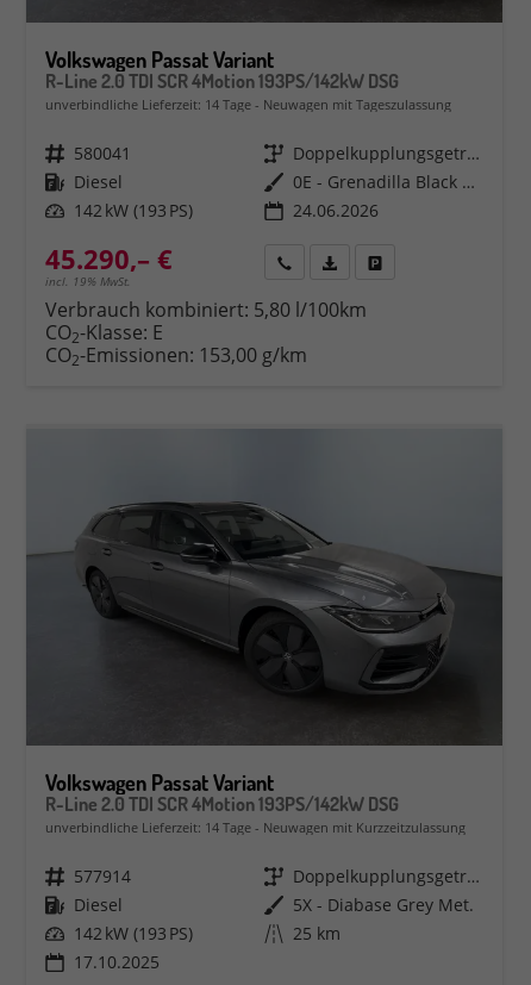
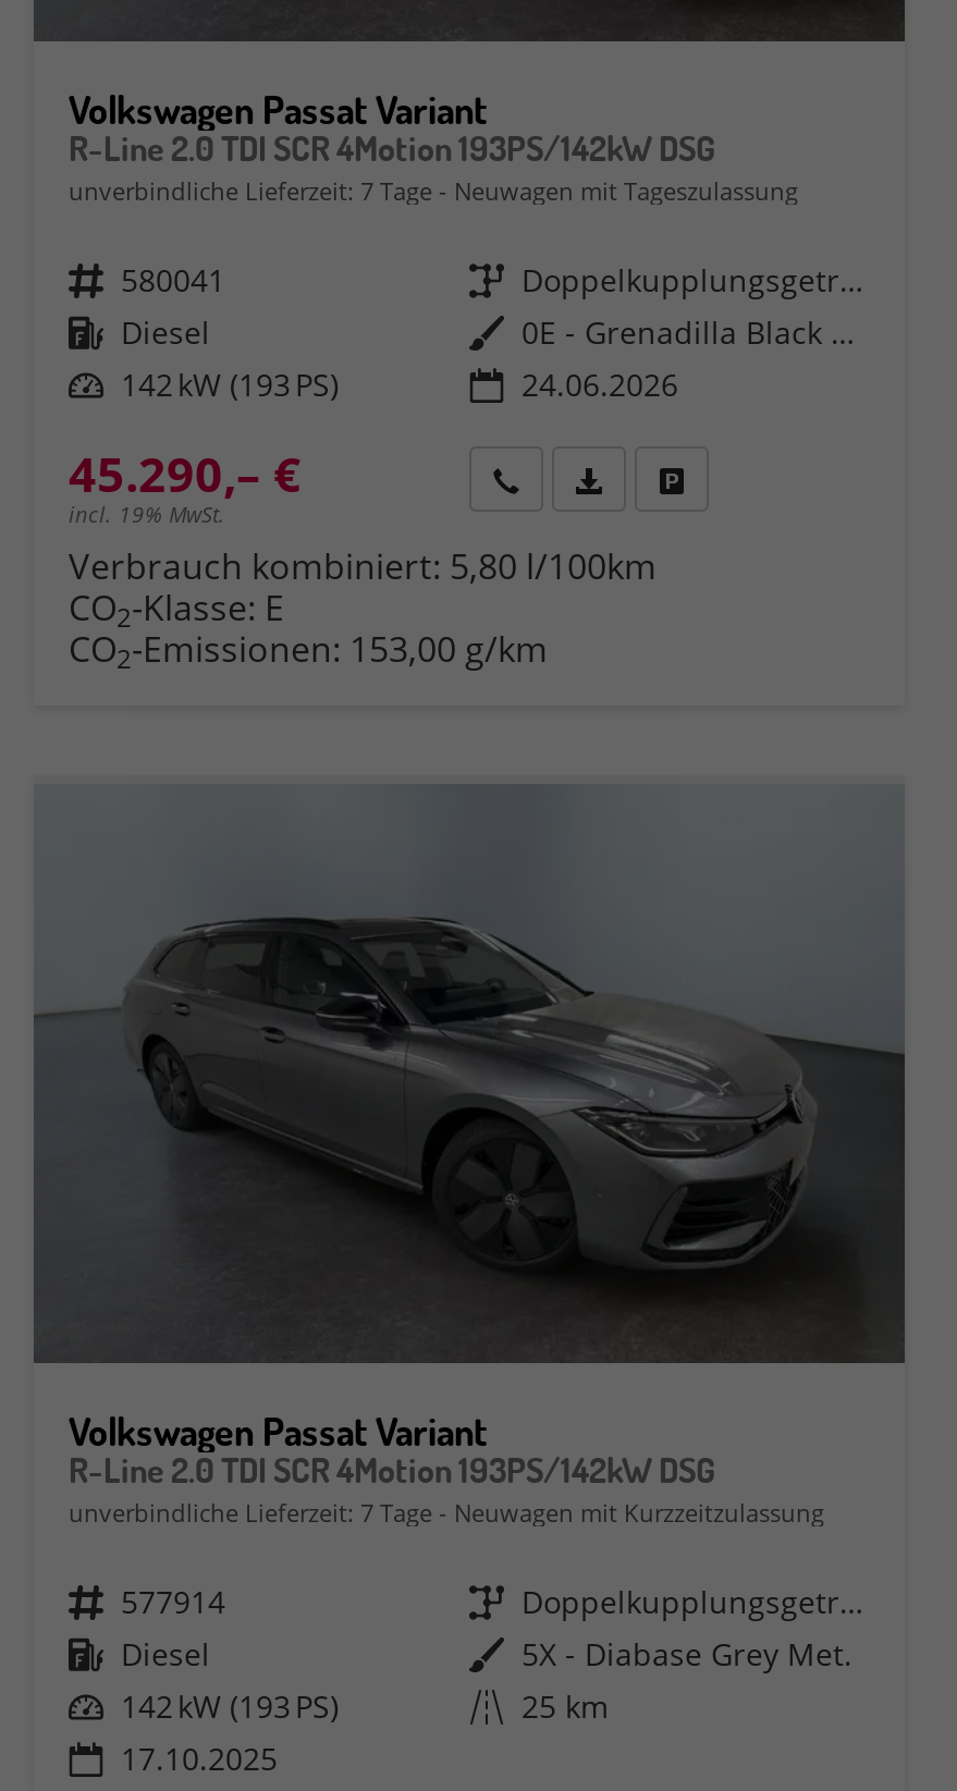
[45,95,451,113] unverbindliche Lieferzeit: 14 Tage Neuwagen mit Tageszulassung -> [69,174,798,206] unverbindliche Lieferzeit: 7 Tage Neuwagen mit Tageszulassung
[45,819,466,837] unverbindliche Lieferzeit: 14 Tage Neuwagen mit Kurzzeitzulassung -> [69,1497,824,1529] unverbindliche Lieferzeit: 7 Tage Neuwagen mit Kurzzeitzulassung

